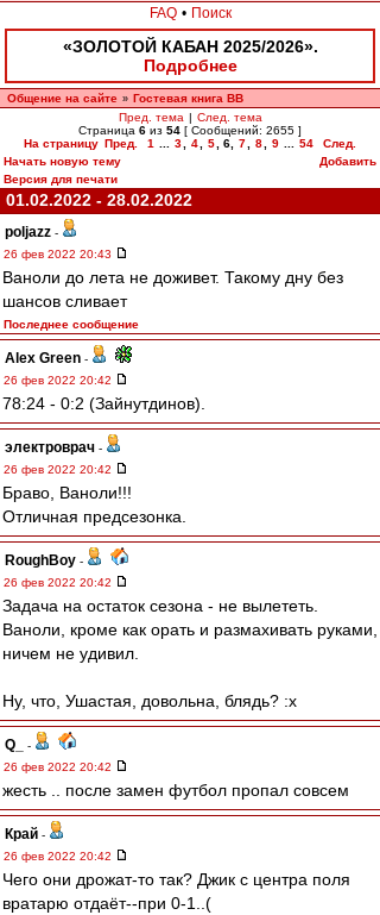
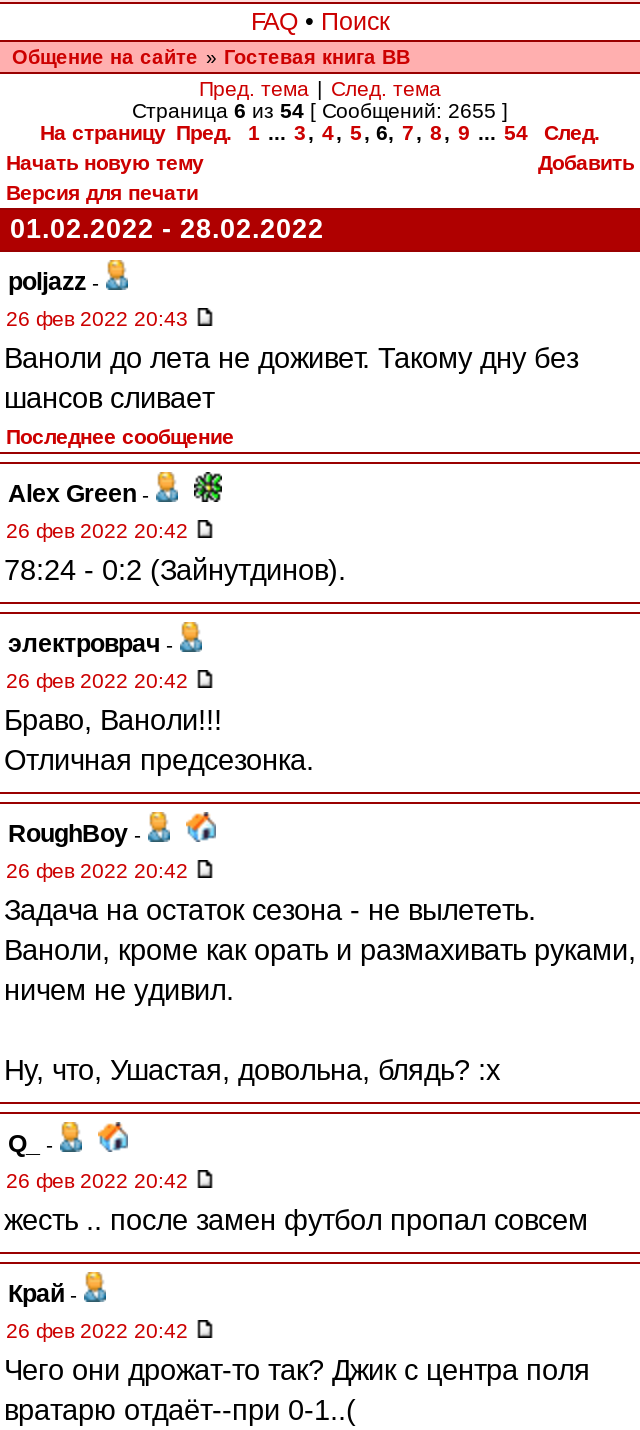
[62,37,318,75] «ЗОЛОТОЙ КАБАН 2025/2026». | Подробнее -> none

